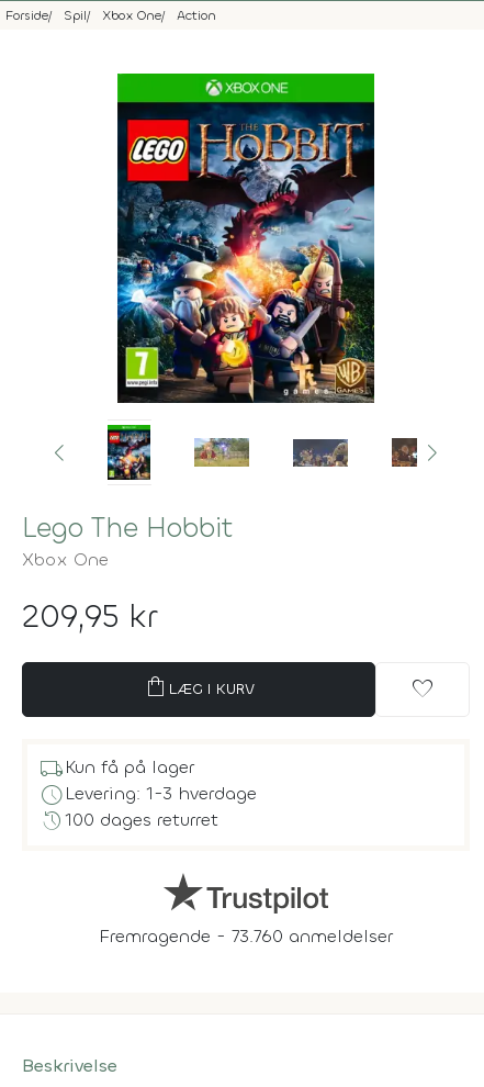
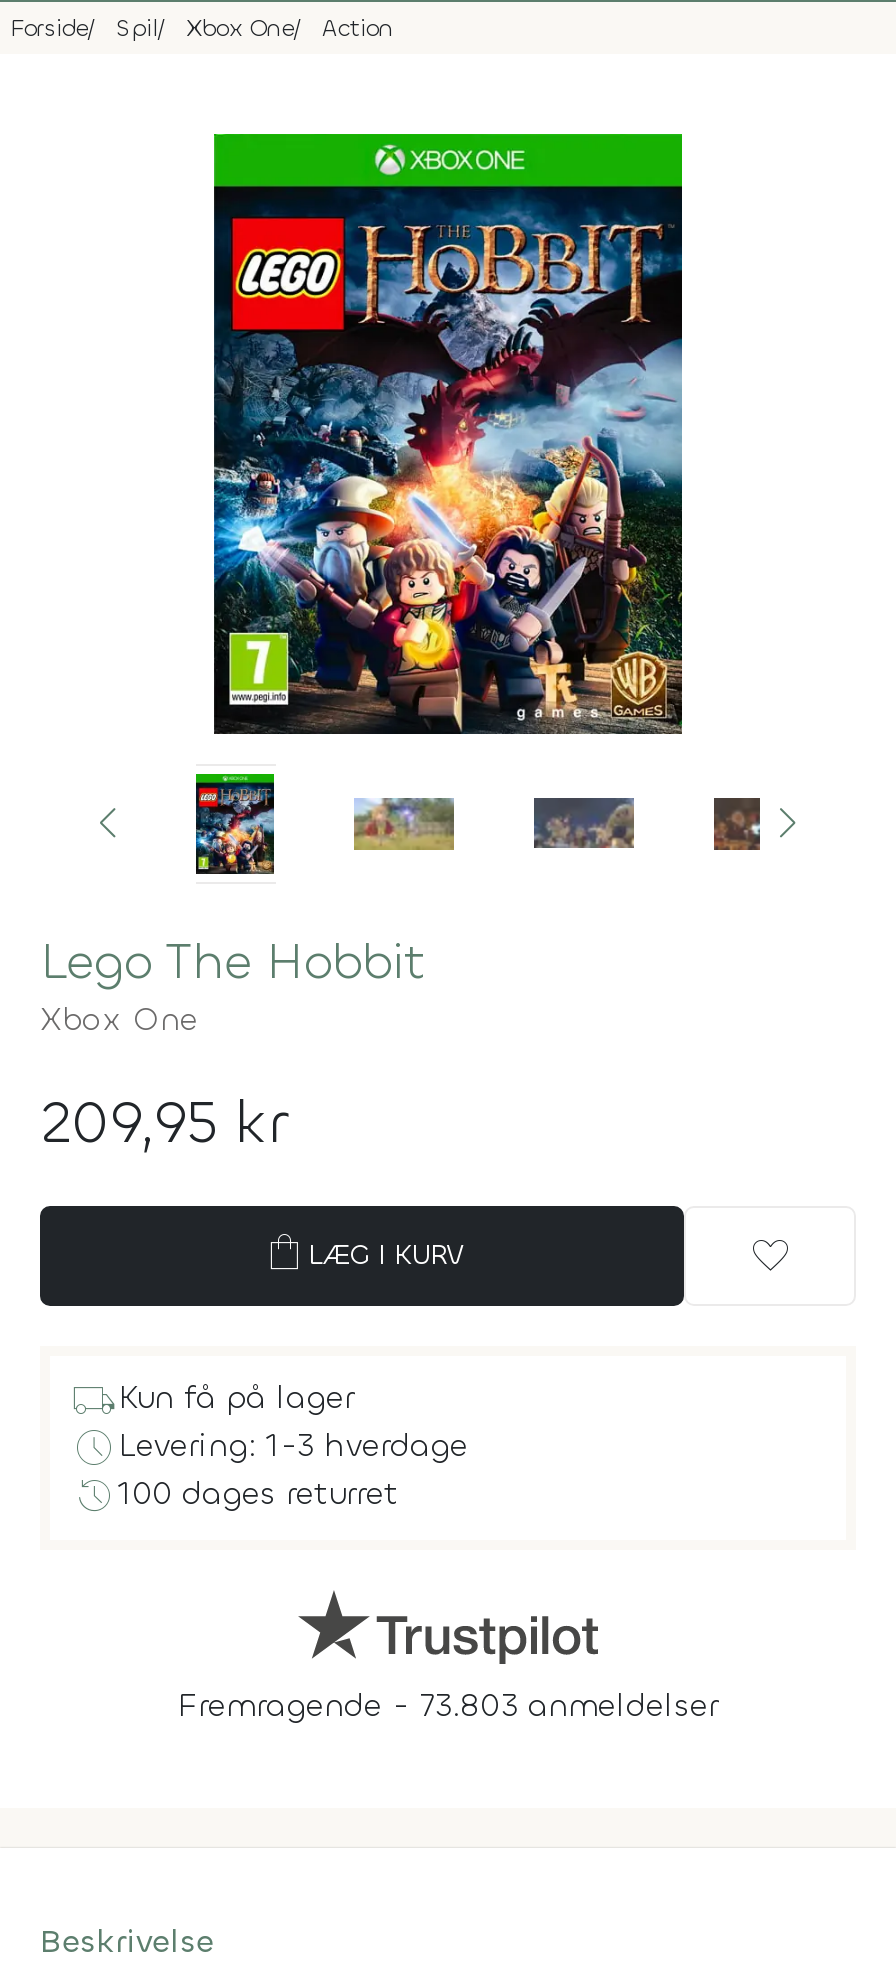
[99,924,393,947] Fremragende - 73.760 anmeldelser -> [178,1684,718,1726] Fremragende - 73.803 anmeldelser

